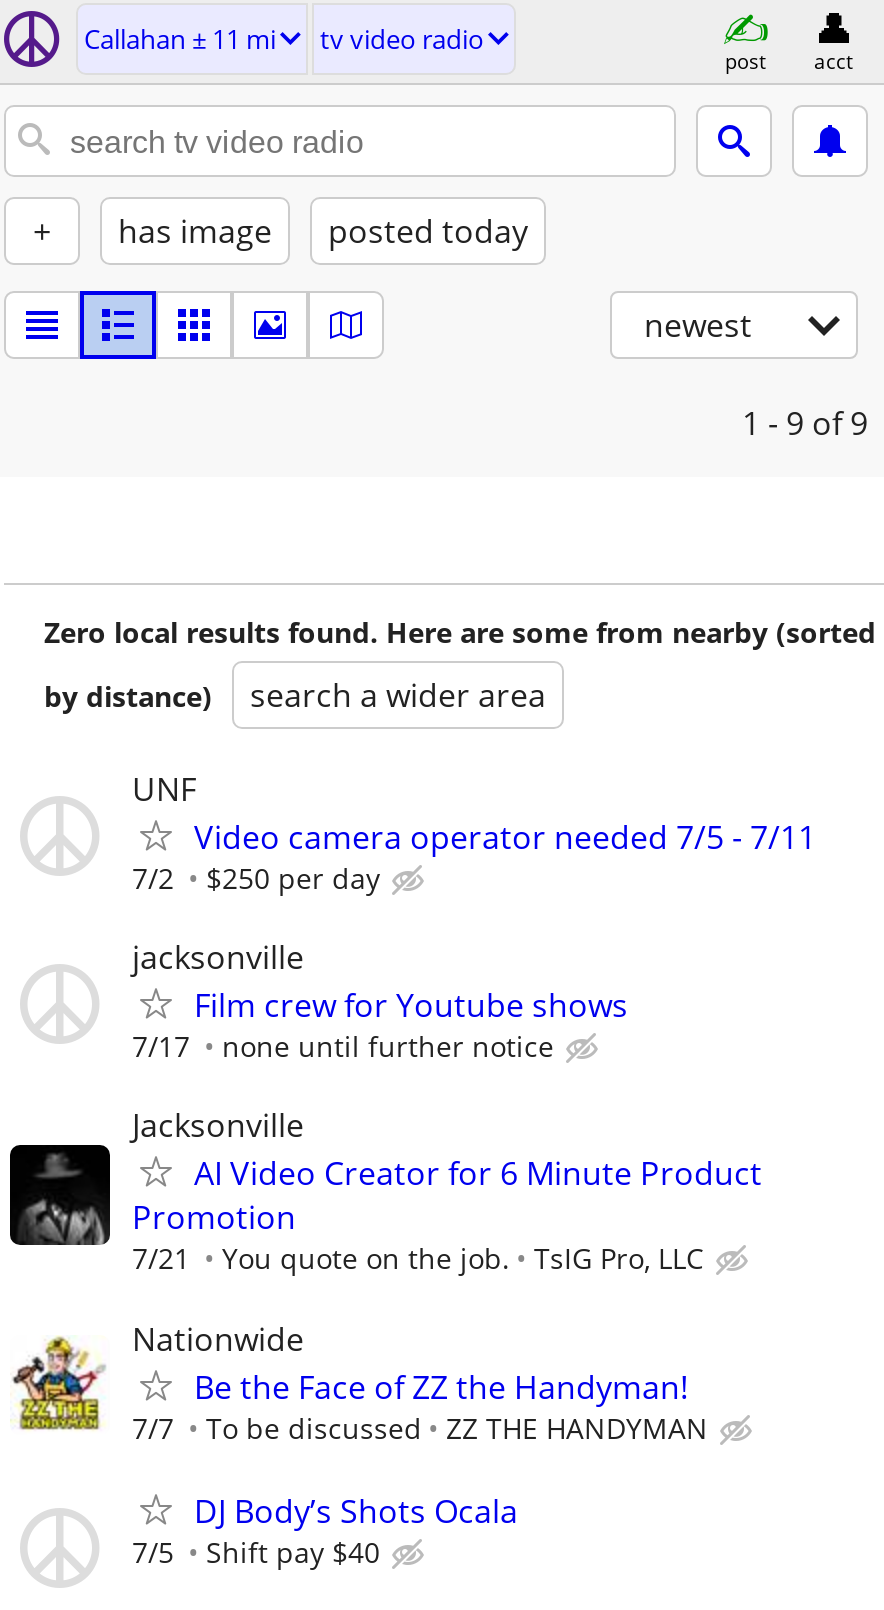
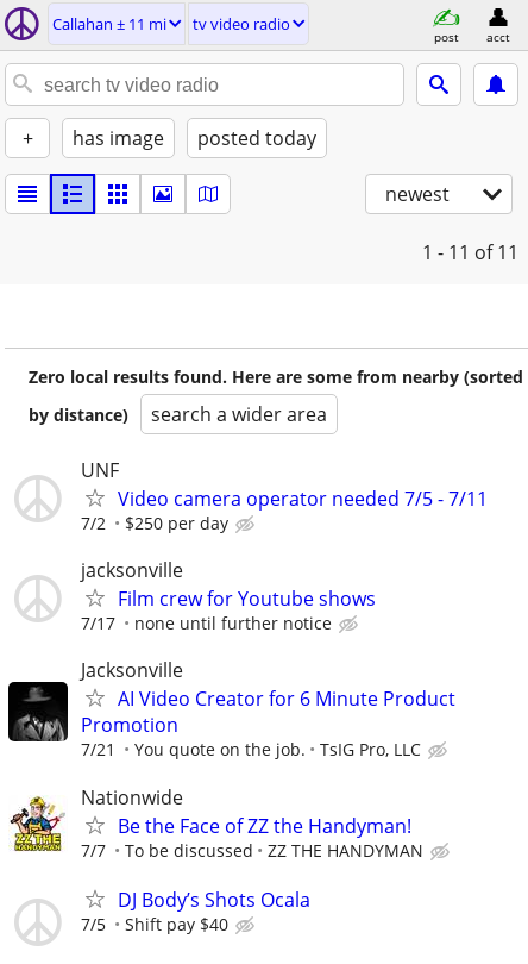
[742,401,868,445] 1 - 9 of 9 -> [422,239,518,265] 1 - 11 of 11

